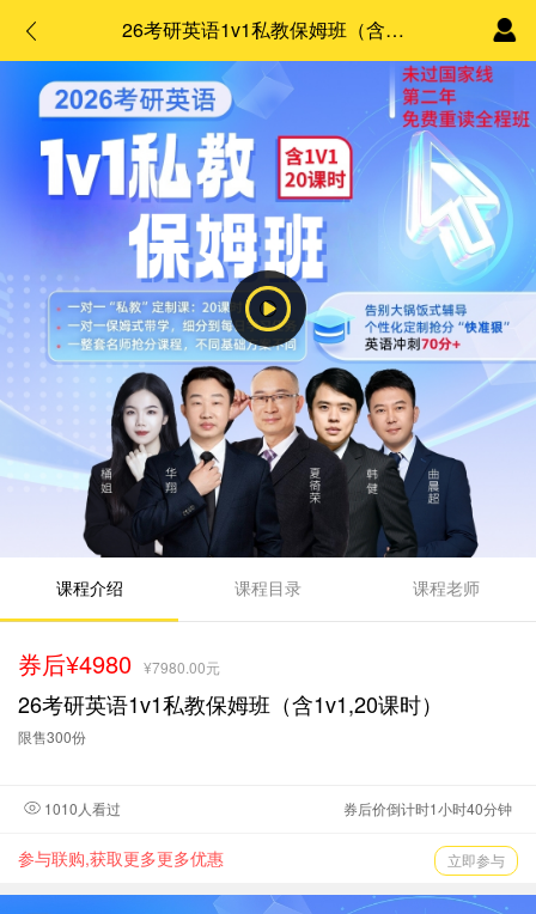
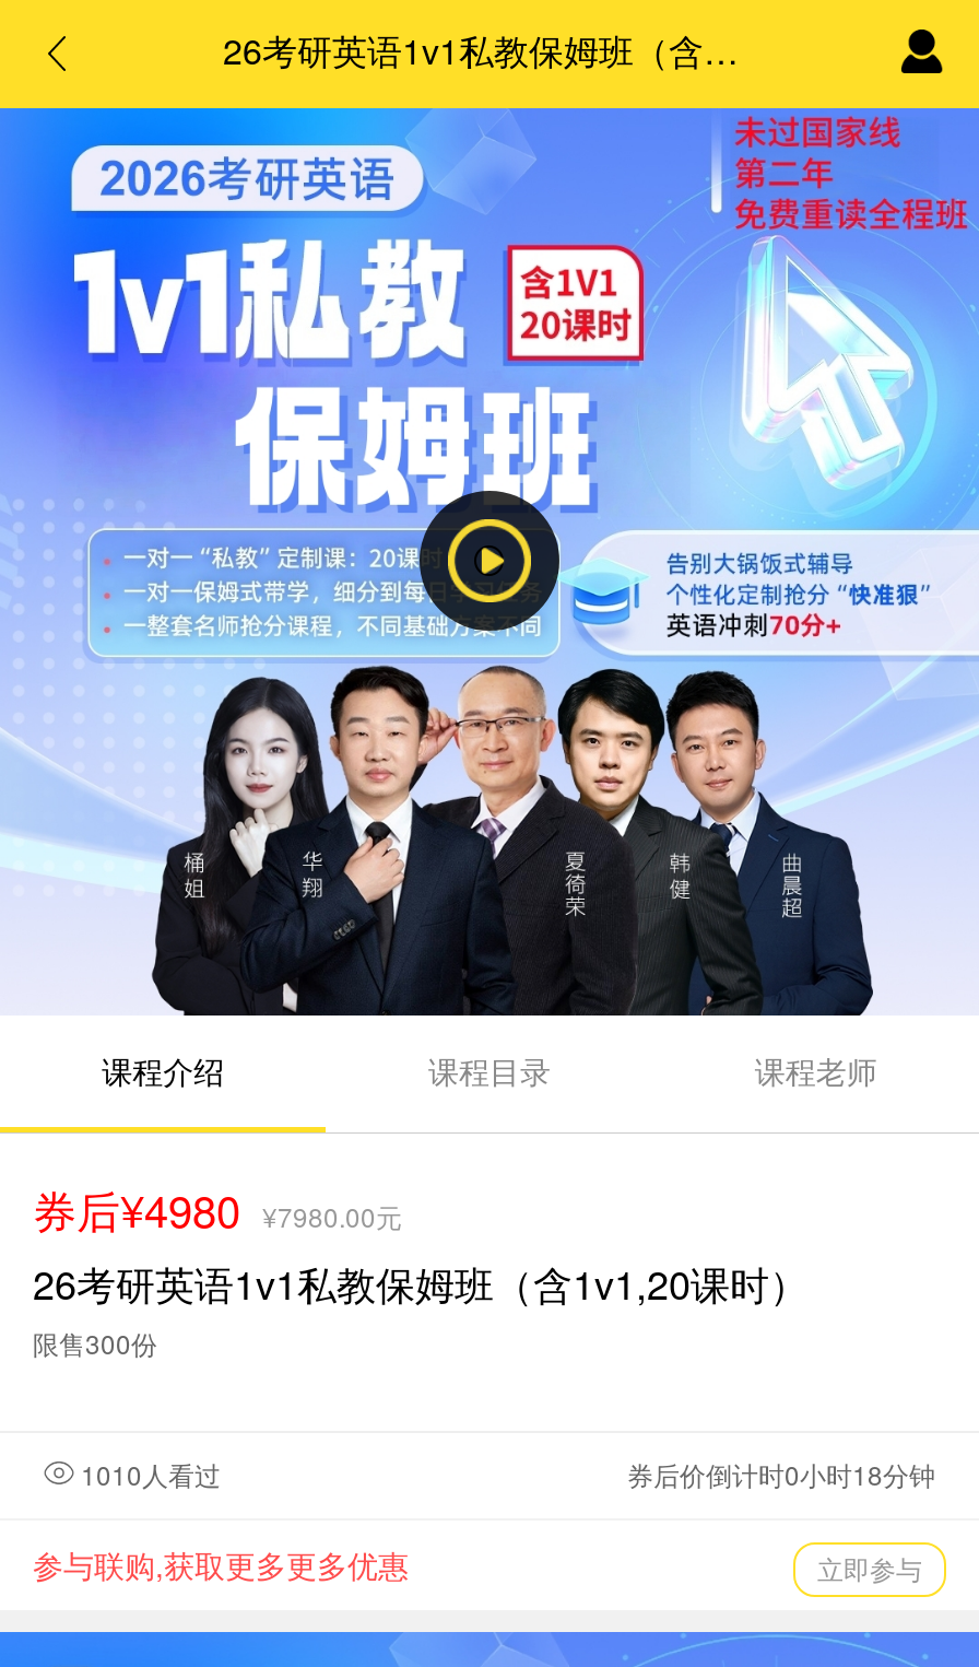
[343,798,512,818] 券后价倒计时1小时40分钟 -> [627,1454,935,1492] 券后价倒计时0小时18分钟

